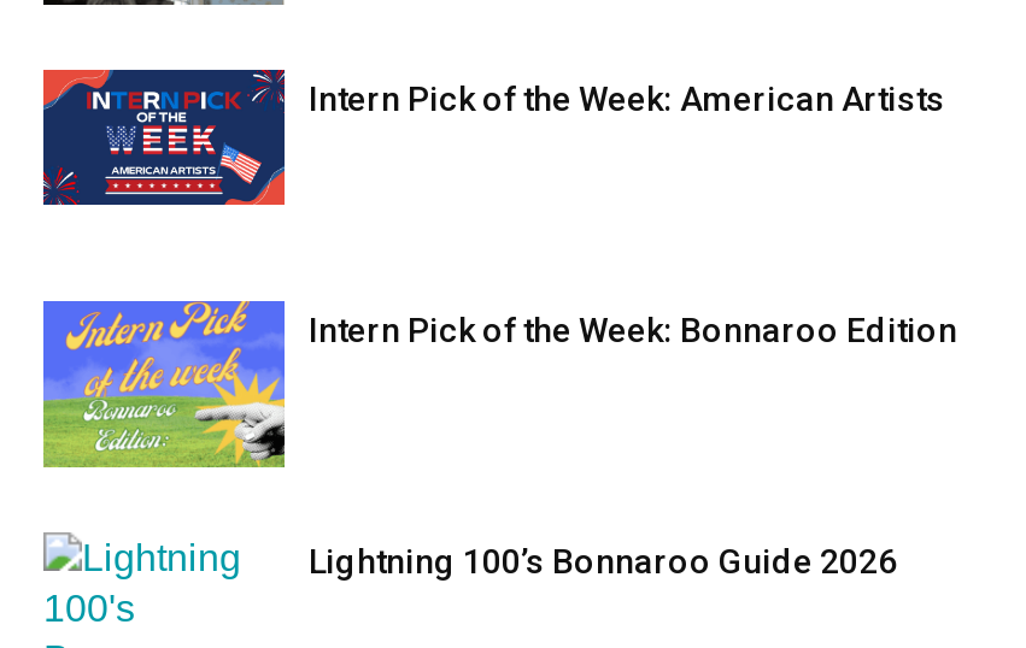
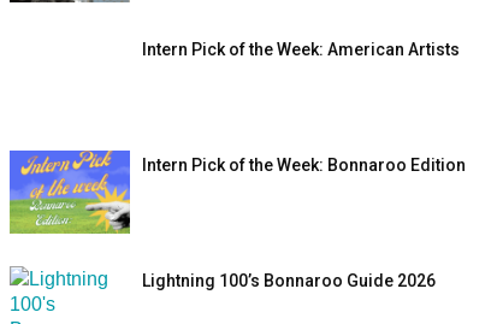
[41,67,287,207] [image] -> none

